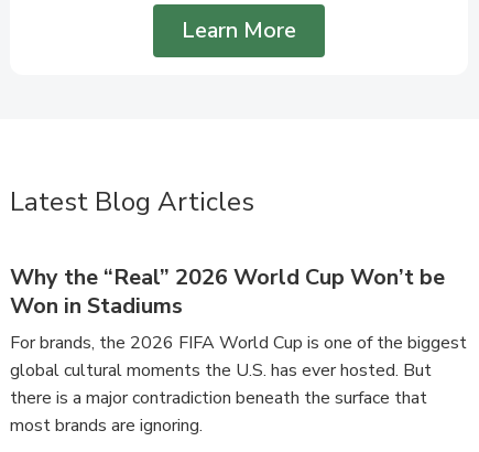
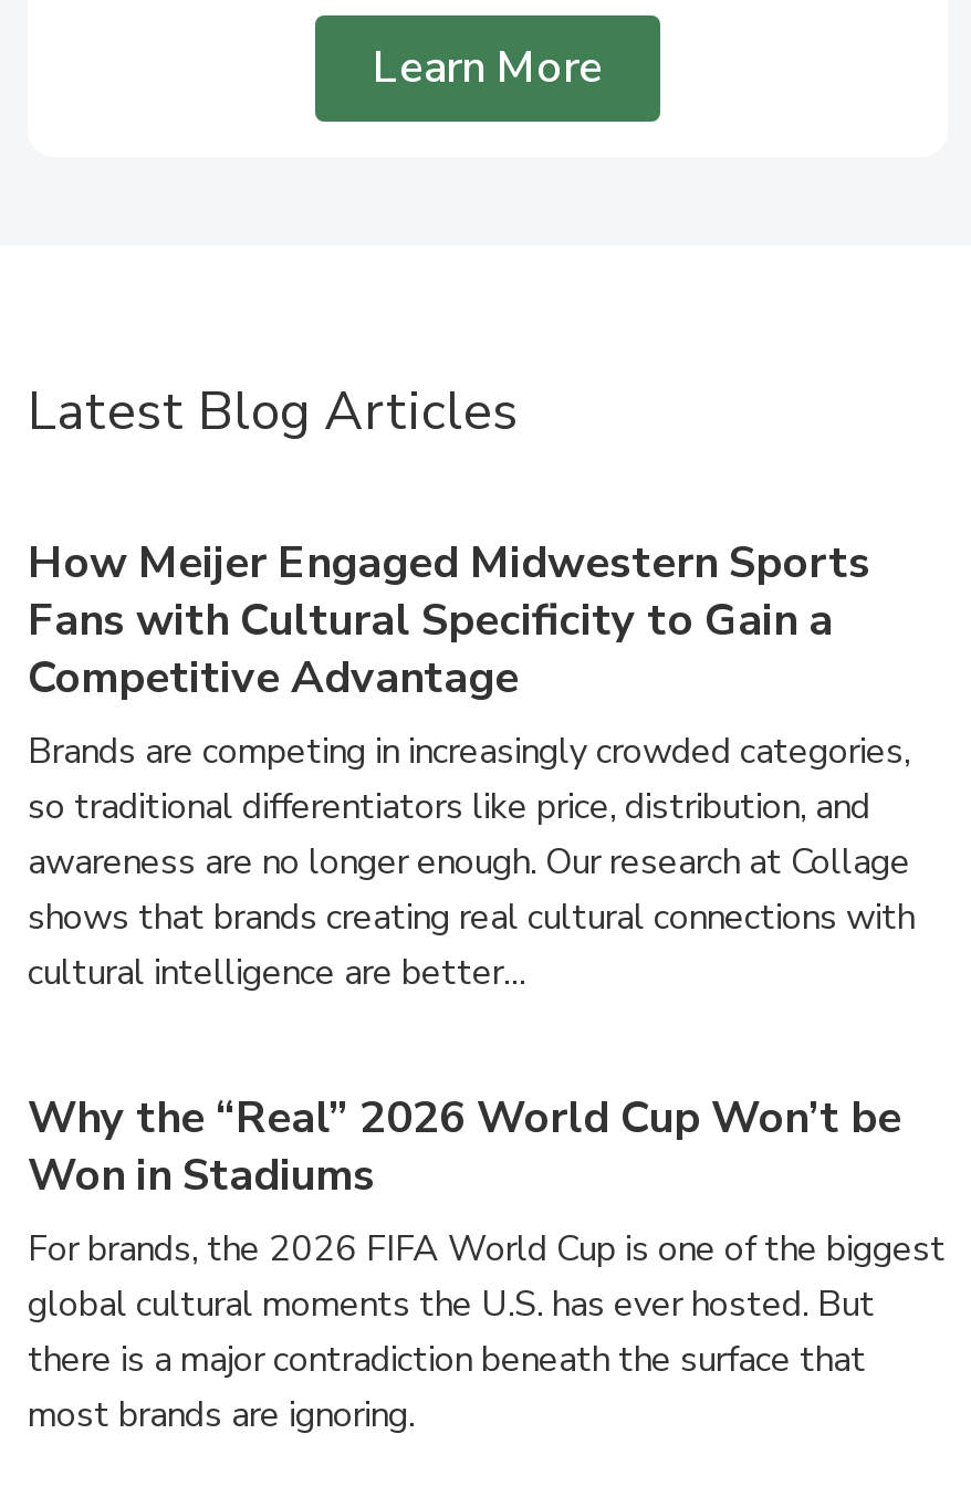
none -> [28,533,915,997] How Meijer Engaged Midwestern Sports | Fans with Cultural Specificity to Gain a | Competitive Advantage | Brands are competing in increasingly crowded categories, | so traditional differentiators like price, distribution, and | awareness are no longer enough. Our research at Collage | shows that brands creating real cultural connections with | cultural intelligence are better…

